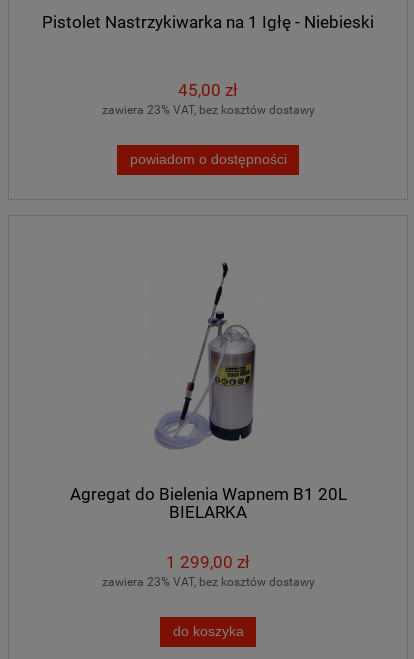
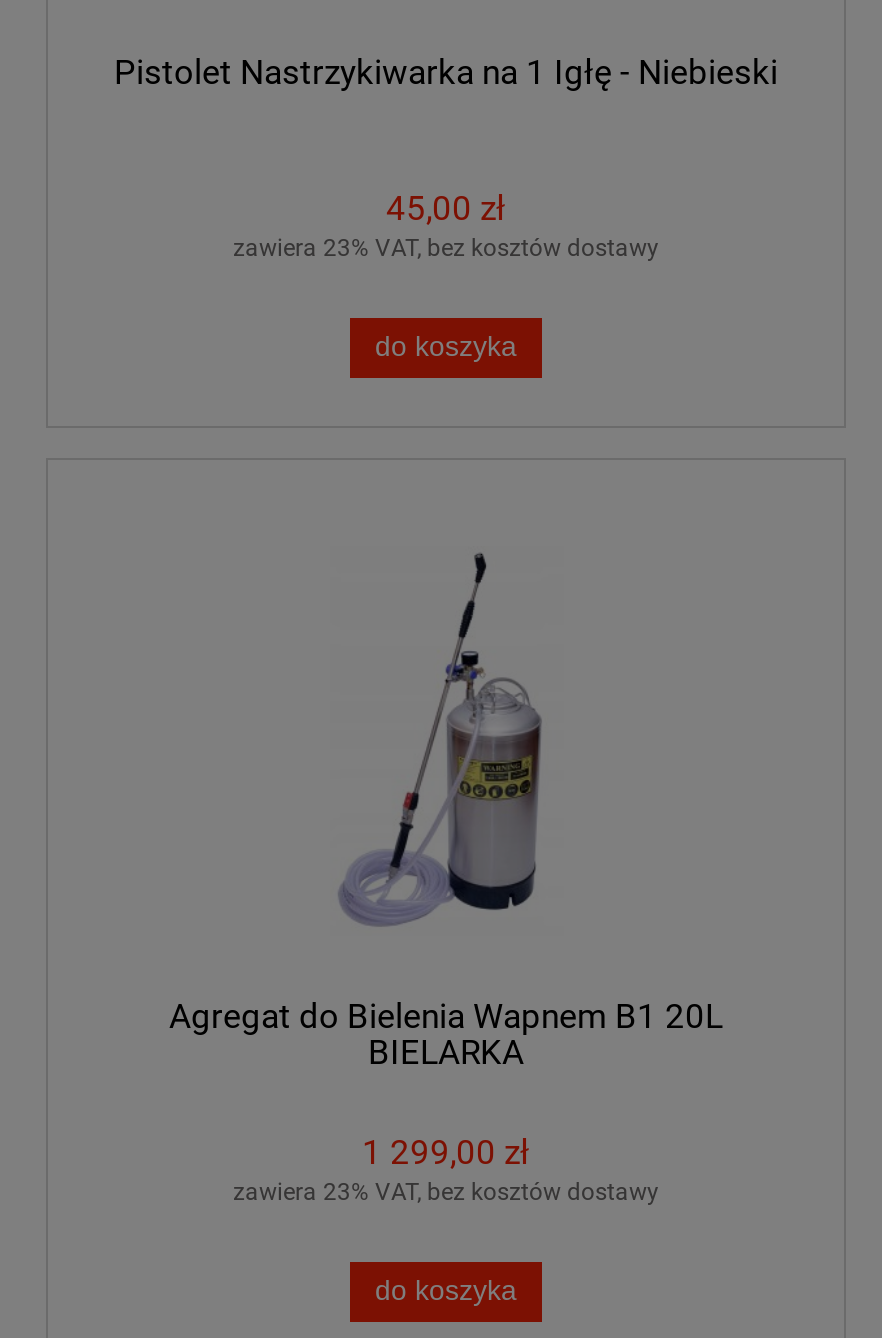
[129,152,286,167] powiadom o dostępności -> [375,332,517,362] do koszyka

